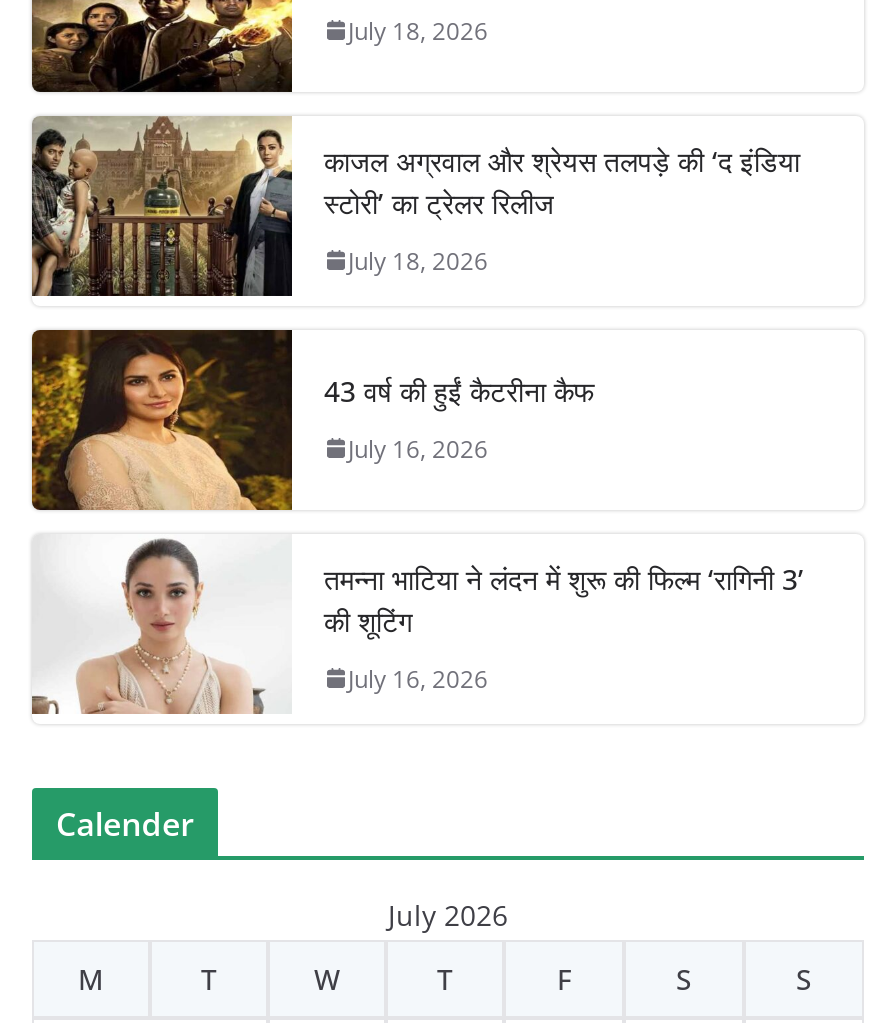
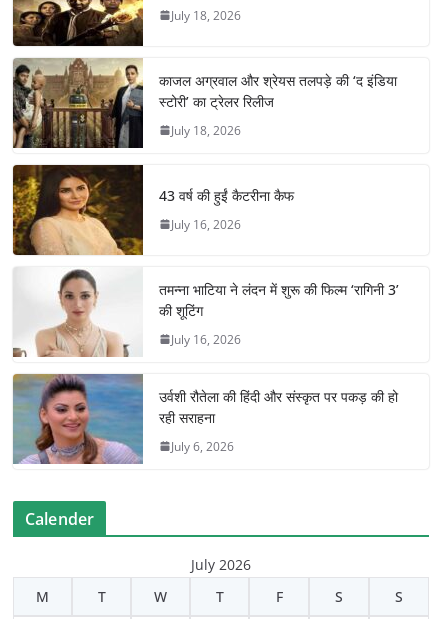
none -> [12,373,398,465] [image] | उर्वशी रौतेला की हिंदी और संस्कृत पर पकड़ की हो | रही सराहना | July 6, 2026

